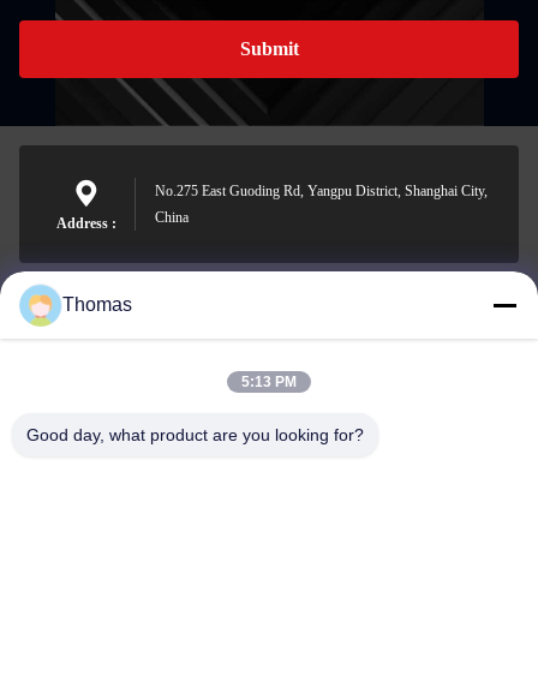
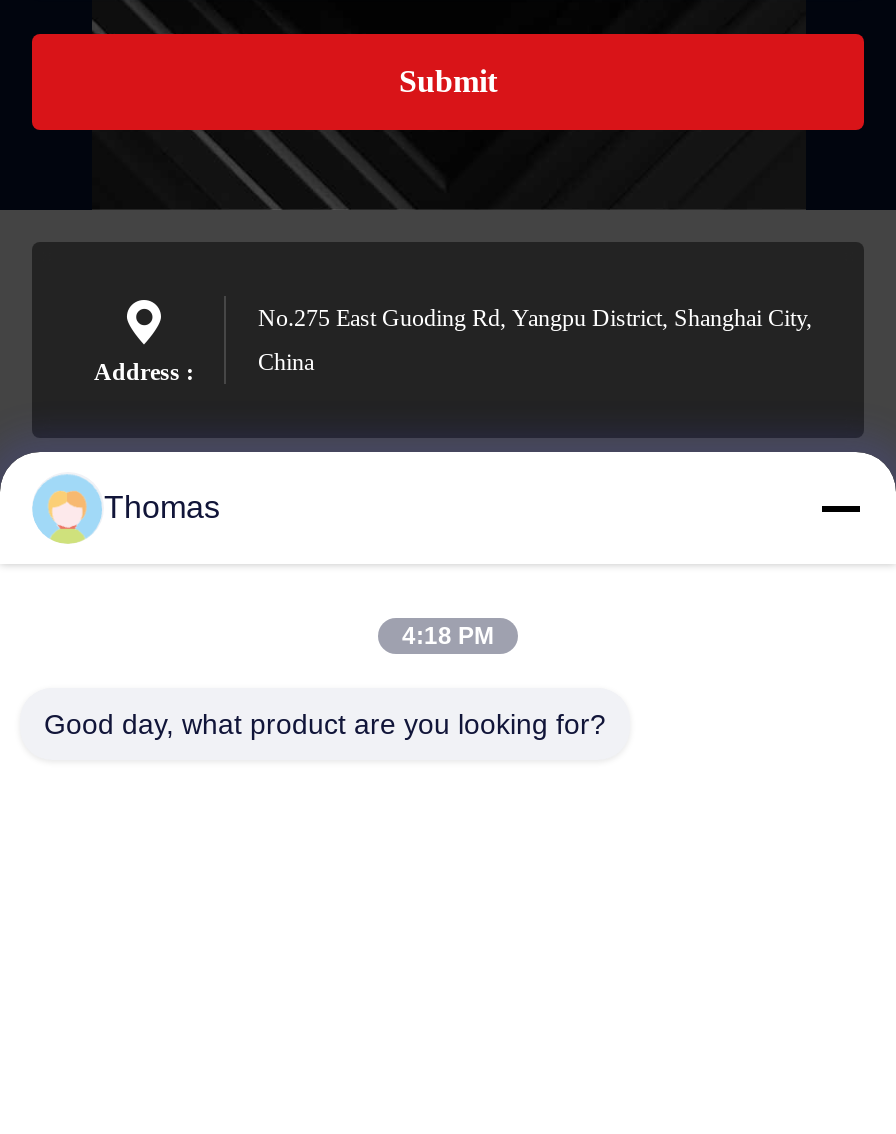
[241,374,297,390] 5:13 PM -> [402,622,494,650] 4:18 PM

